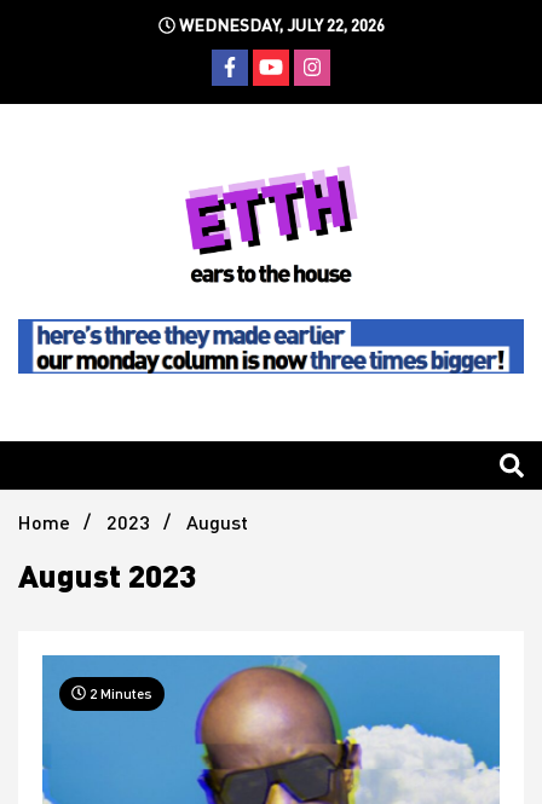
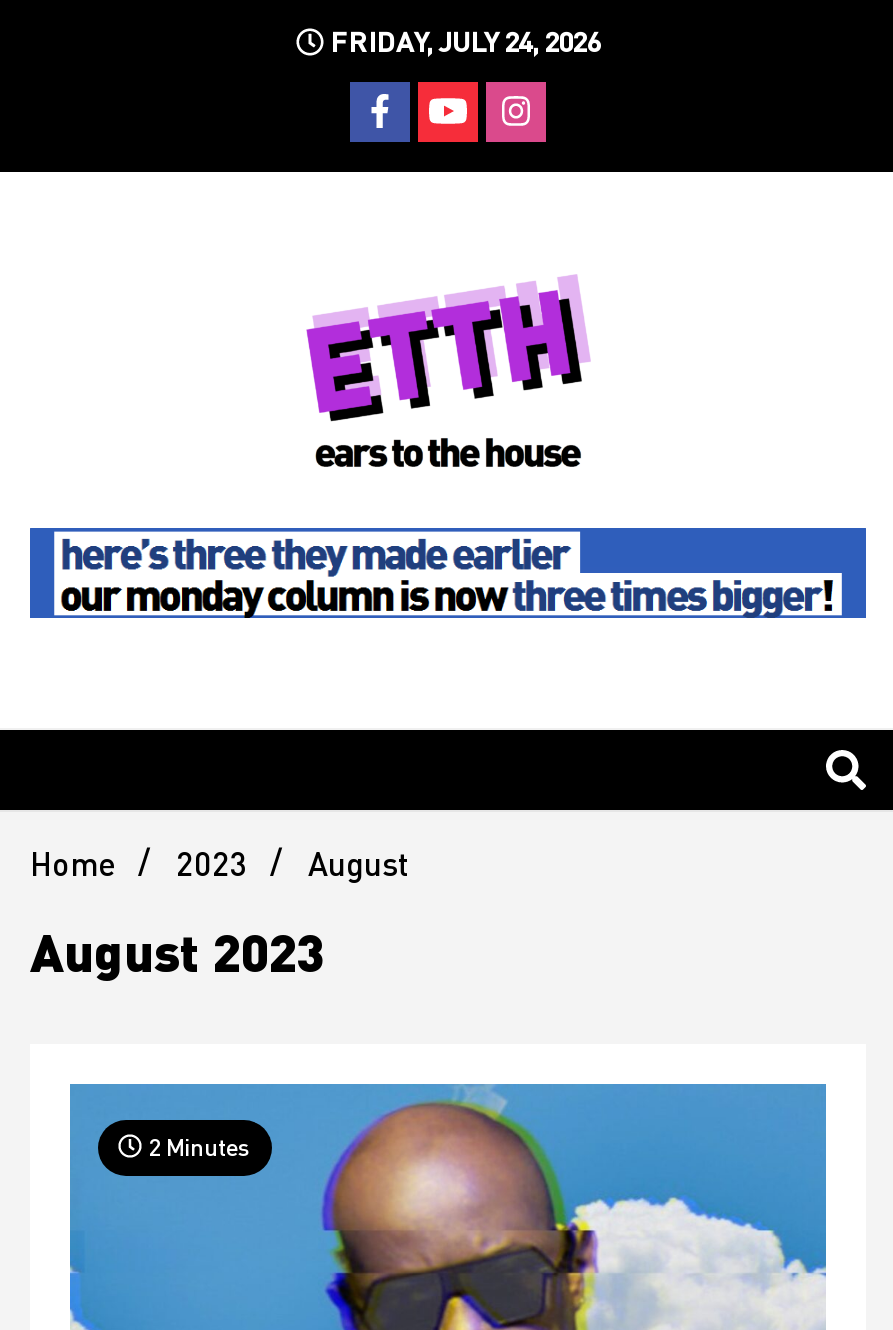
[175,15,384,35] WEDNESDAY, JULY 22, 2026 -> [324,24,600,58] FRIDAY, JULY 24, 2026

